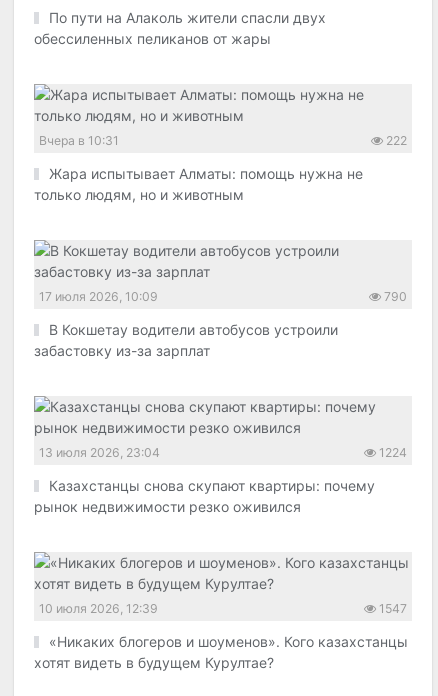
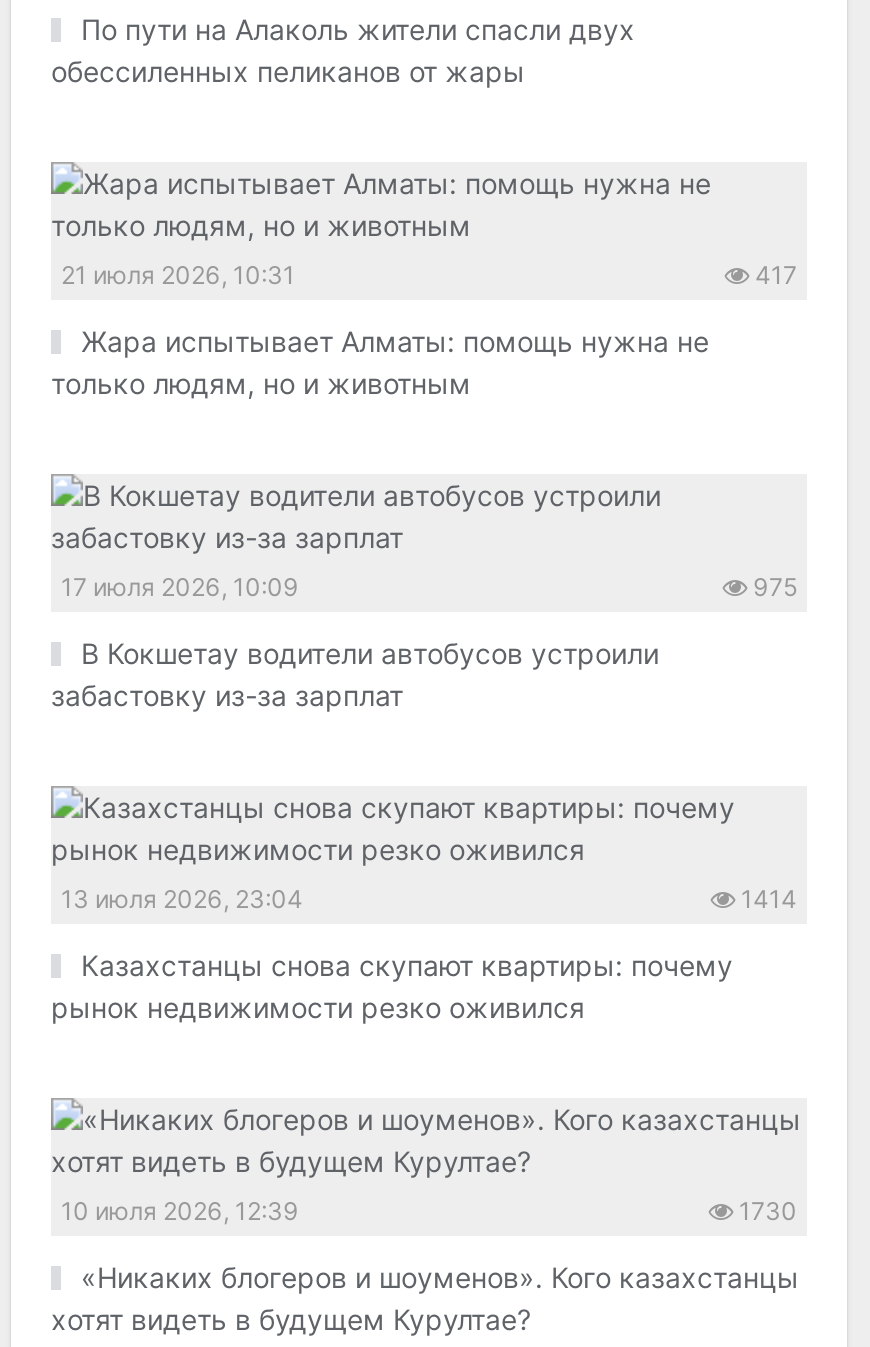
[39,133,407,148] Вчера в 10:31 | 222 -> [61,260,797,290] 21 июля 2026, 10:31 | 417
[381,289,407,304] 790 -> [747,572,797,602] 975
[376,445,407,460] 1224 -> [735,884,797,914] 1414
[376,601,407,616] 1547 -> [733,1196,797,1226] 1730

